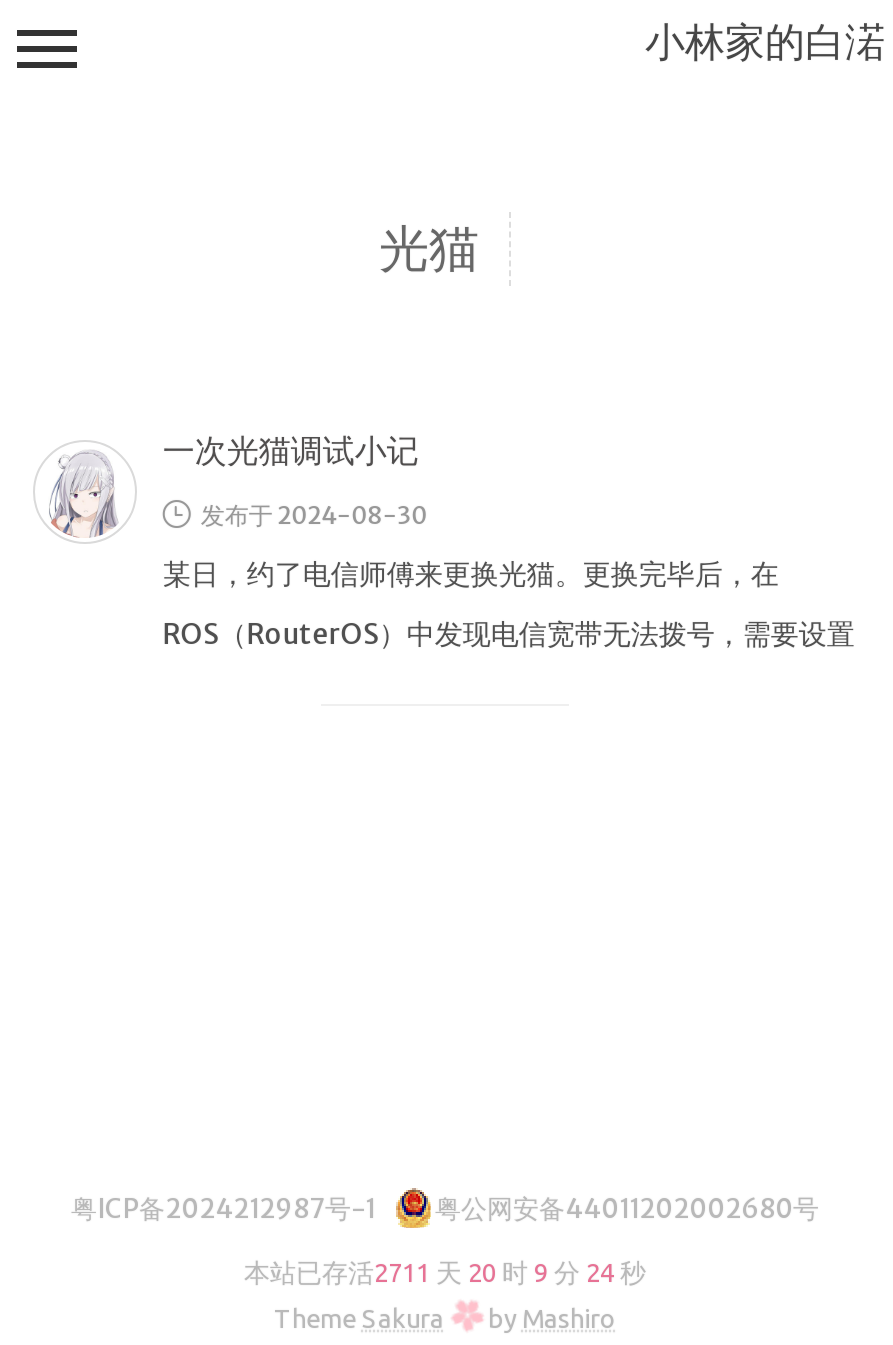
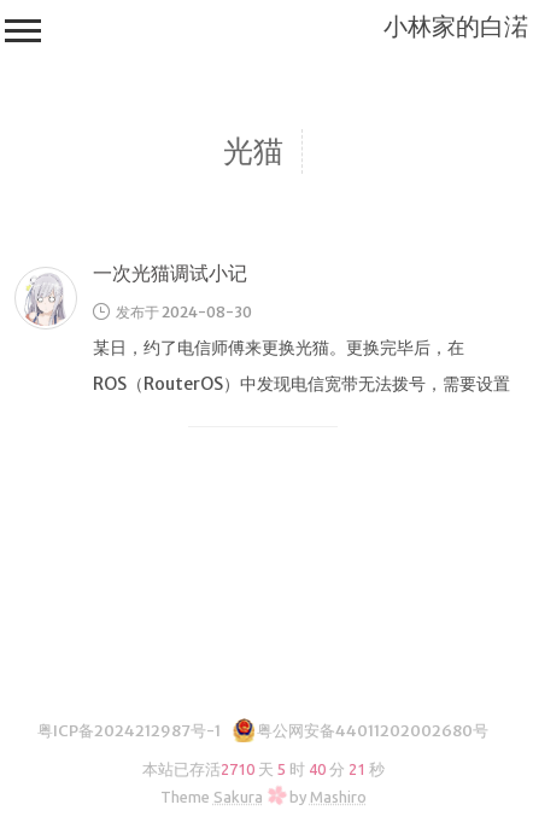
[244,1259,646,1287] 本站已存活2711天20时9分24秒 -> [142,761,384,778] 本站已存活2710天5时40分21秒

